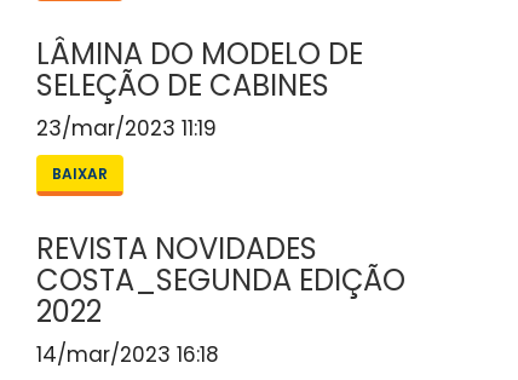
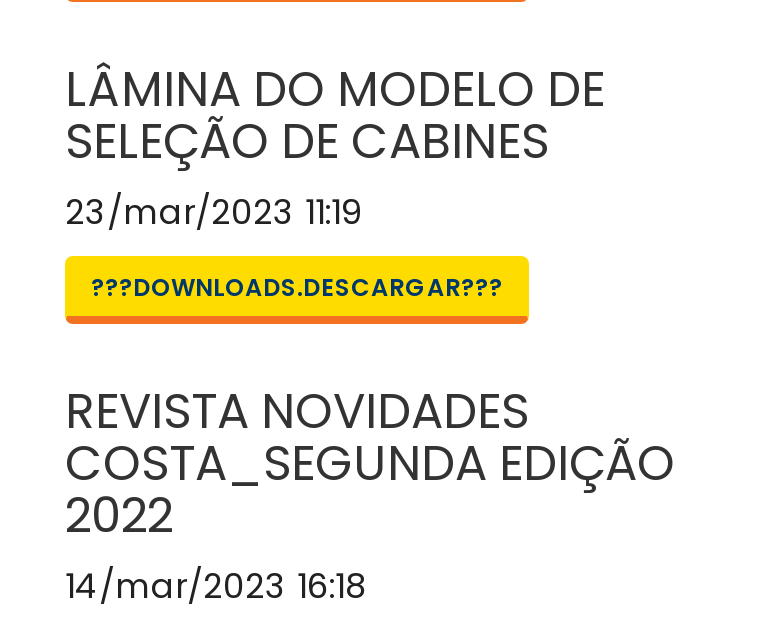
[52,163,108,184] BAIXAR -> [91,270,503,304] ???DOWNLOADS.DESCARGAR???

